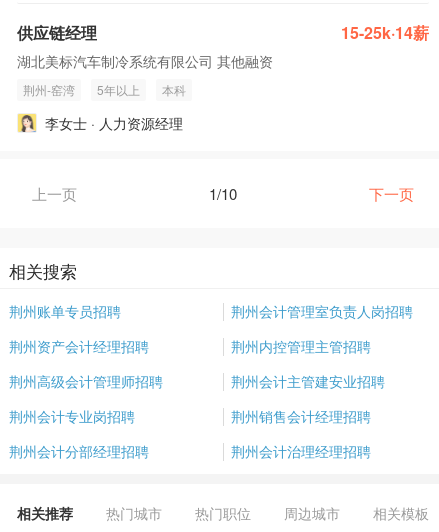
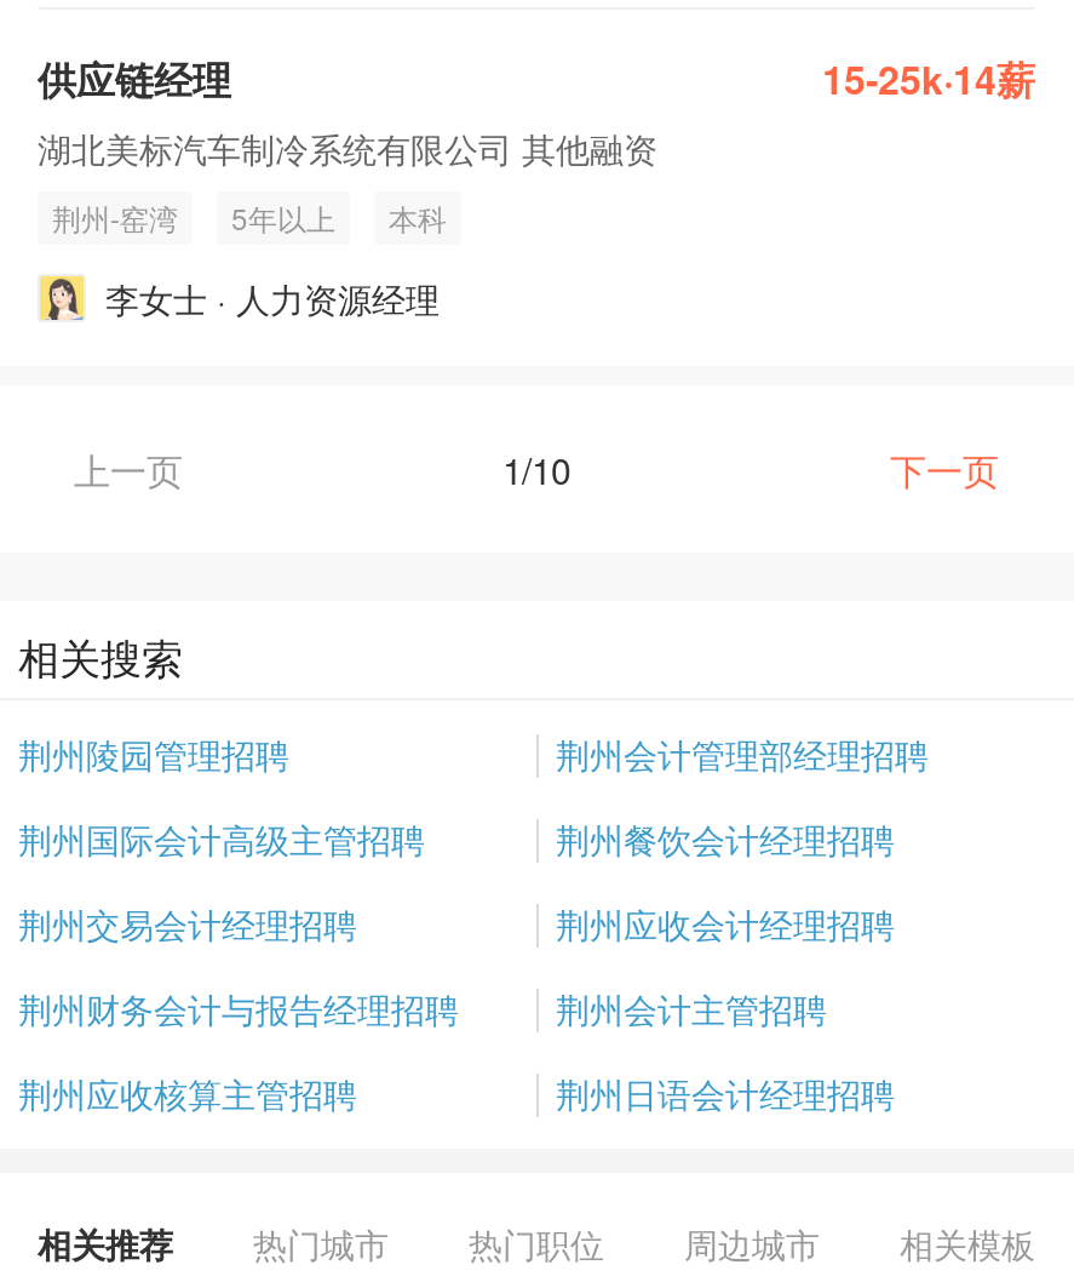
[9,301,413,321] 荆州账单专员招聘 | 荆州会计管理室负责人岗招聘 -> [18,729,929,778] 荆州陵园管理招聘 | 荆州会计管理部经理招聘
[9,336,371,356] 荆州资产会计经理招聘 | 荆州内控管理主管招聘 -> [18,814,895,863] 荆州国际会计高级主管招聘 | 荆州餐饮会计经理招聘
[9,371,385,391] 荆州高级会计管理师招聘 | 荆州会计主管建安业招聘 -> [18,899,895,948] 荆州交易会计经理招聘 | 荆州应收会计经理招聘
[9,406,371,426] 荆州会计专业岗招聘 | 荆州销售会计经理招聘 -> [18,984,827,1032] 荆州财务会计与报告经理招聘 | 荆州会计主管招聘
[9,441,371,461] 荆州会计分部经理招聘 | 荆州会计治理经理招聘 -> [18,1069,895,1117] 荆州应收核算主管招聘 | 荆州日语会计经理招聘

